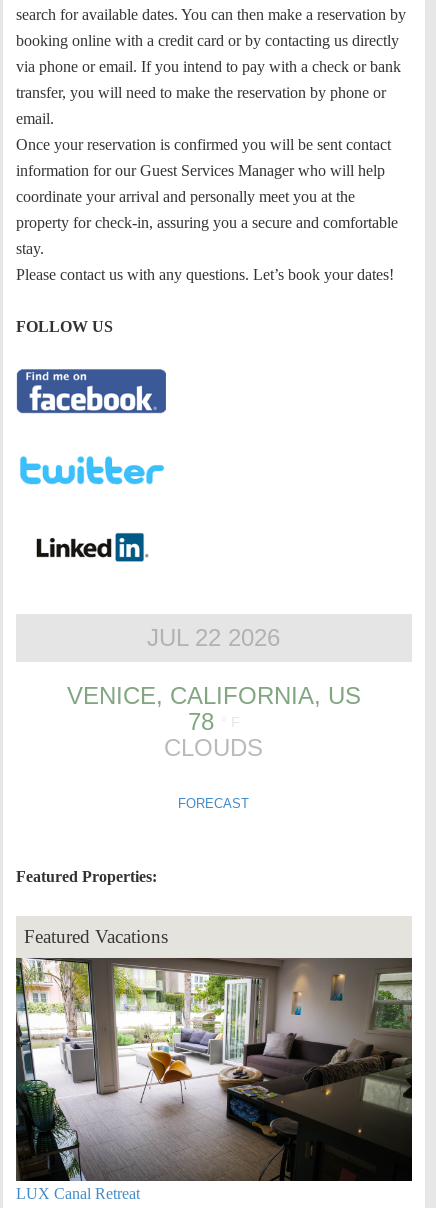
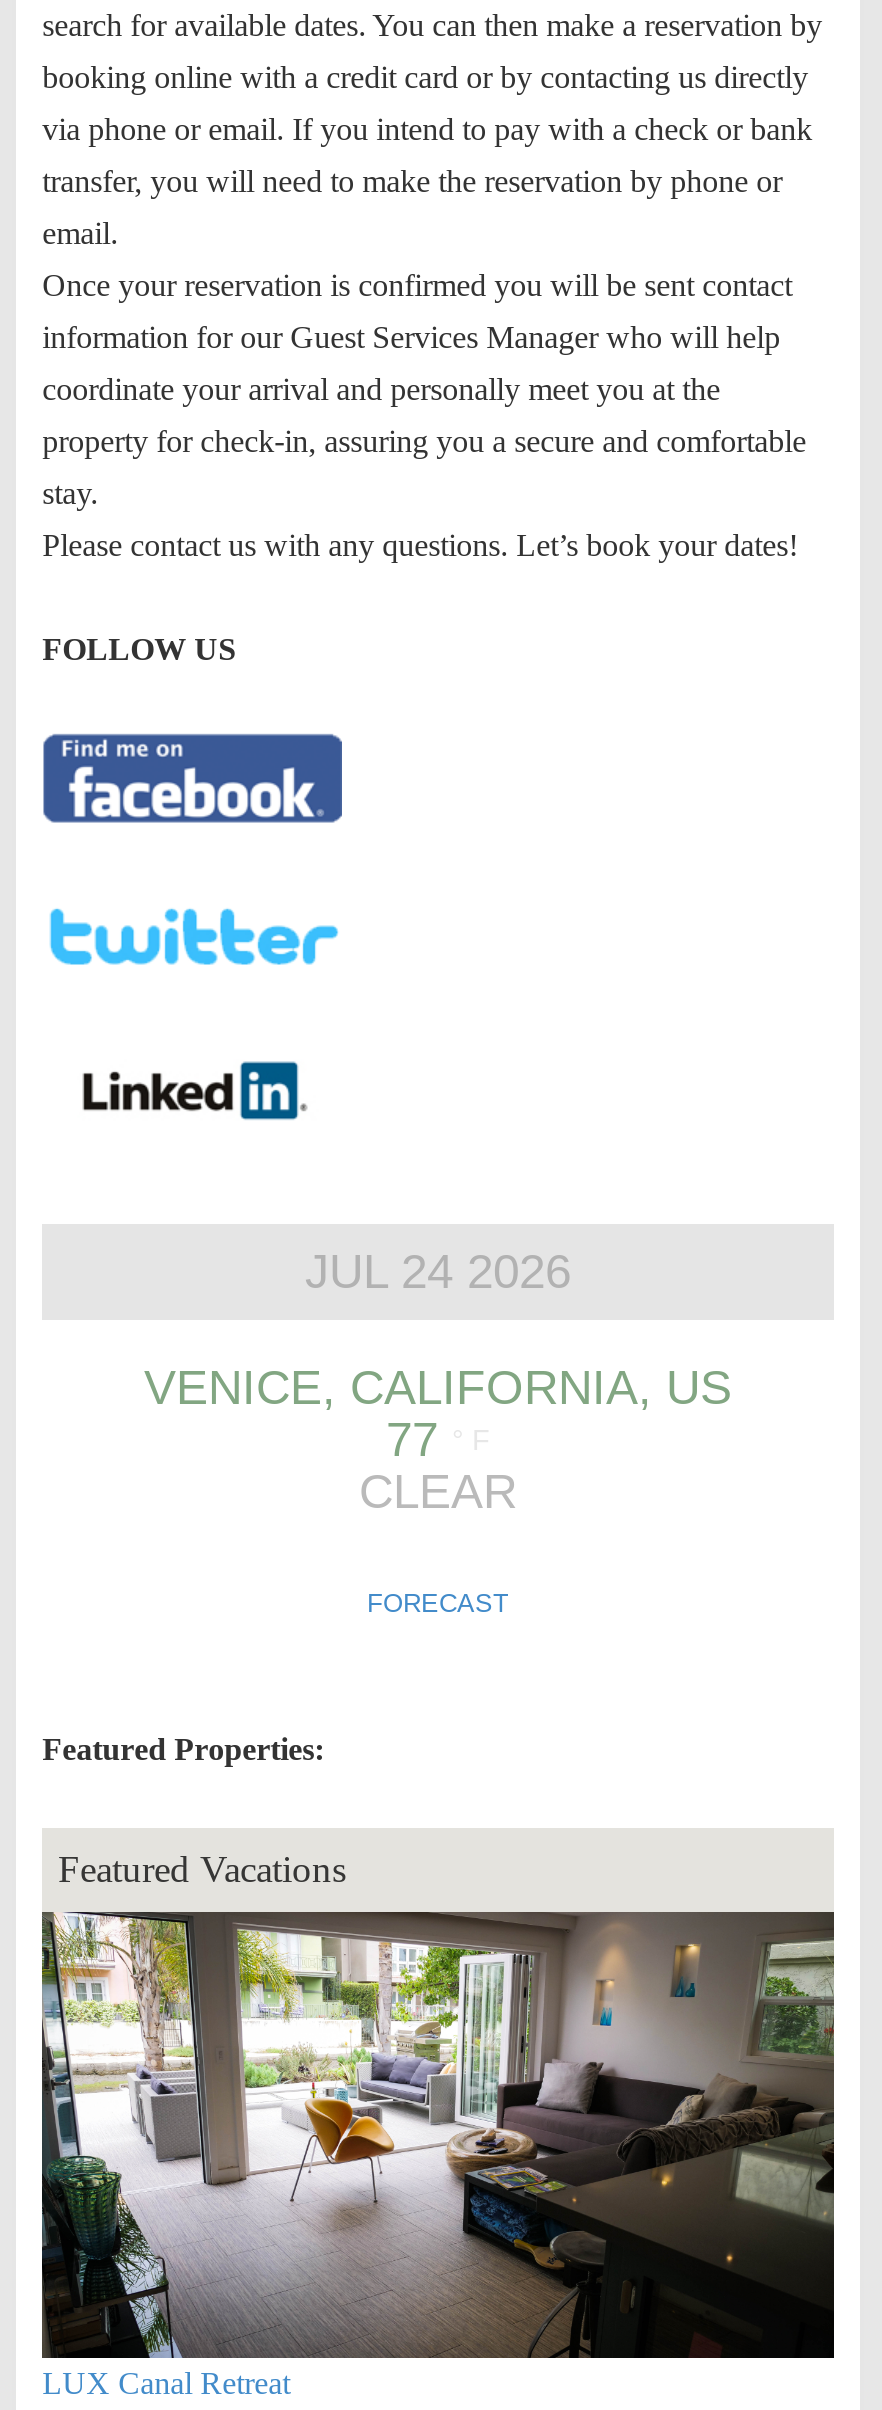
[159,624,280,651] JUL 22 2026 -> [329,1245,571,1299] JUL 24 2026
[164,708,263,761] 78 ° F | CLOUDS -> [359,1413,517,1519] 77 ° F | CLEAR

